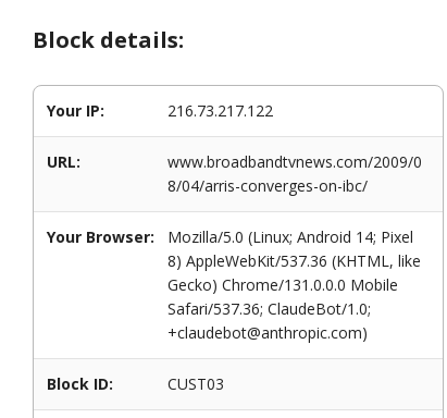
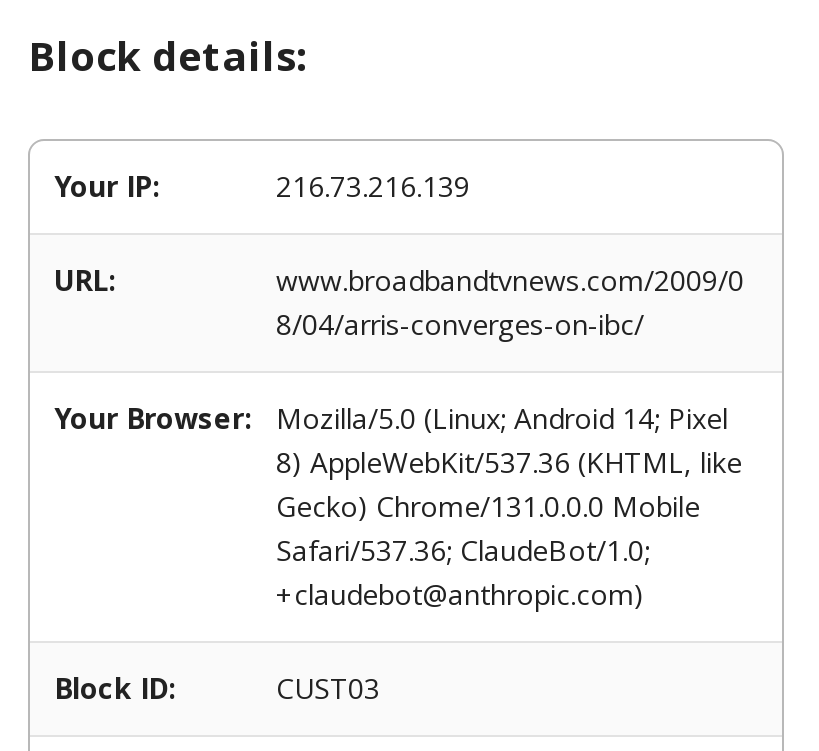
[167,100,273,121] 216.73.217.122 -> [276,167,470,205] 216.73.216.139

